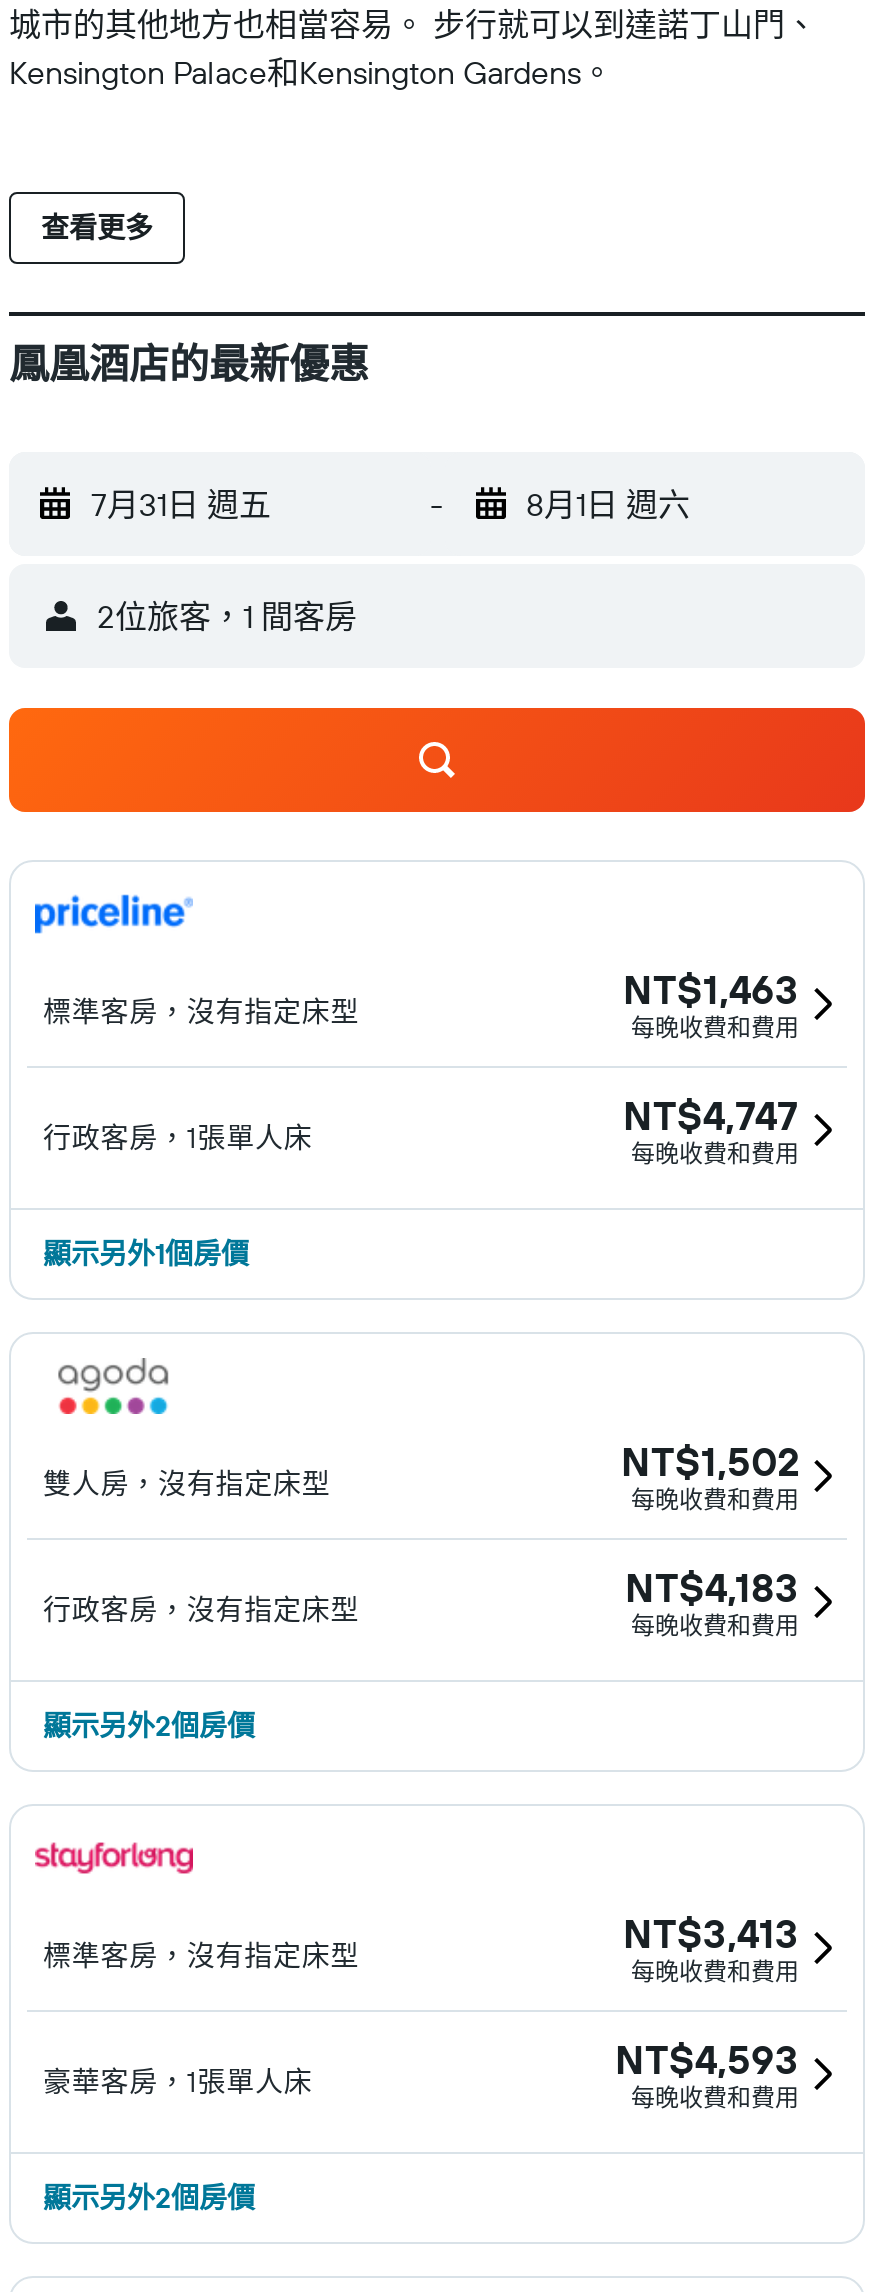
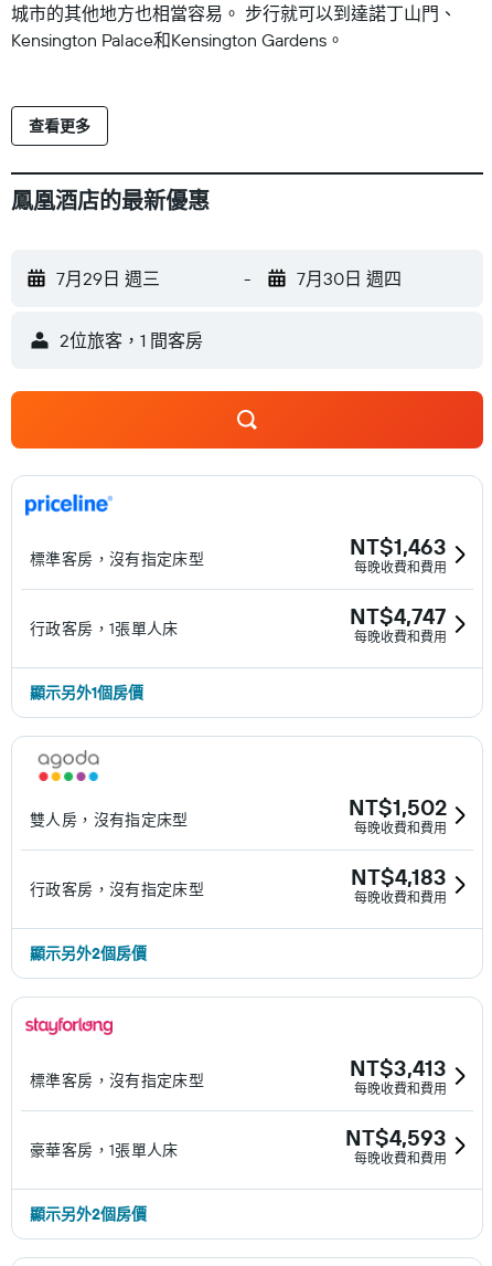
[91,484,271,524] 7月31日 週五 -> [56,267,160,289] 7月29日 週三
[526,484,690,524] 8月1日 週六 -> [296,267,401,289] 7月30日 週四

